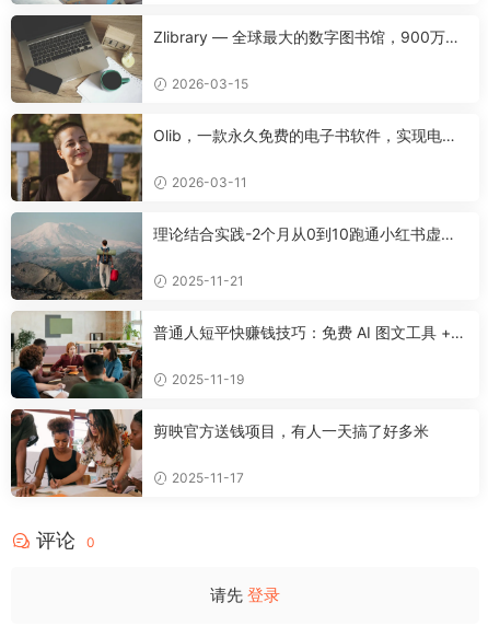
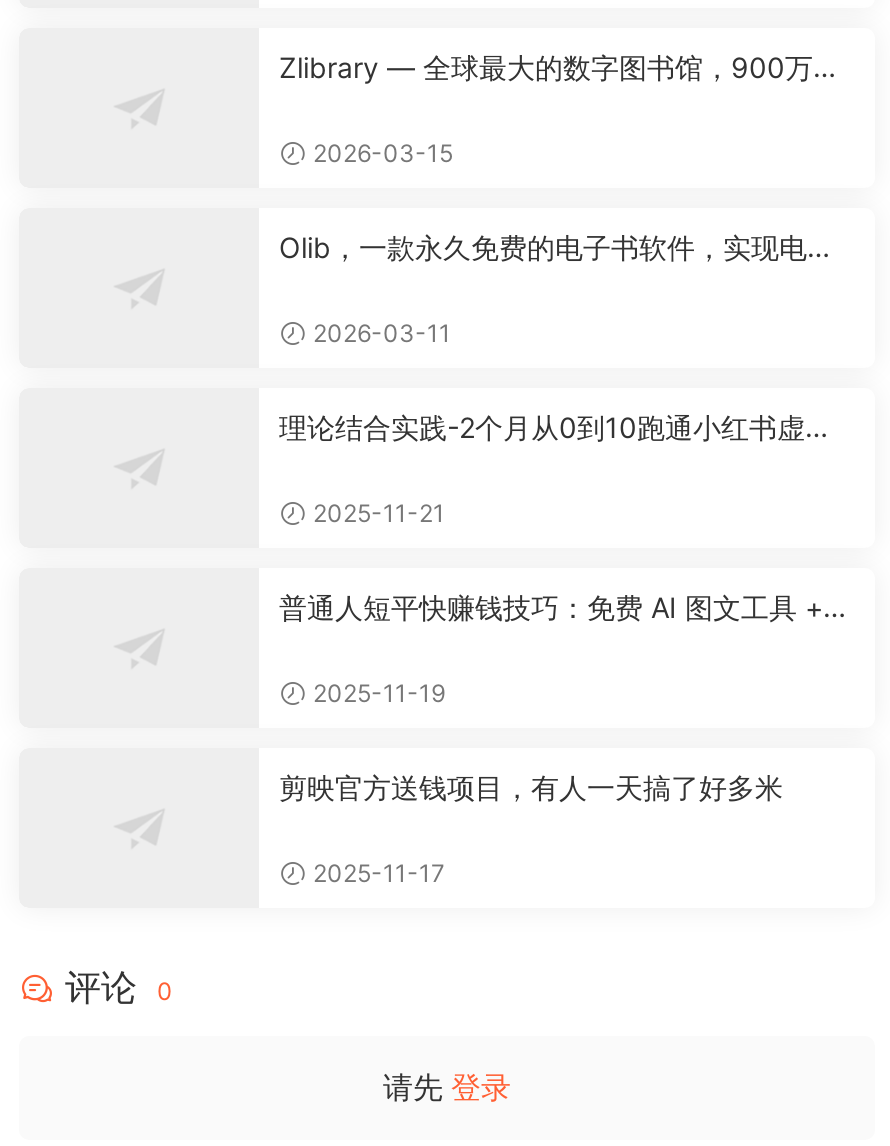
[10,14,143,104] [image] -> none
[10,113,143,202] [image] -> none
[10,212,143,301] [image] -> none
[10,310,143,399] [image] -> none
[10,408,143,498] [image] -> none

